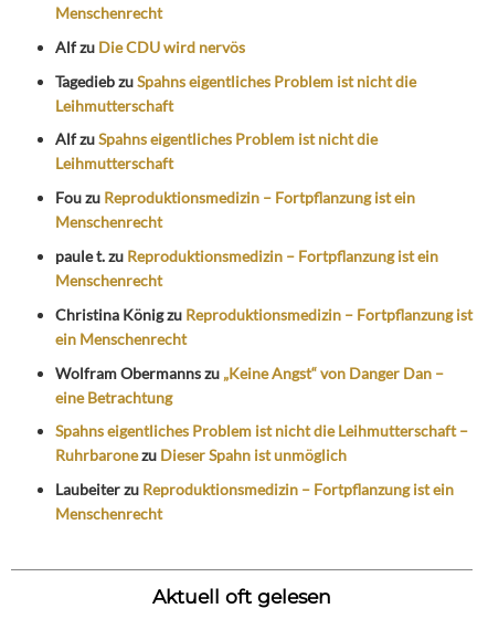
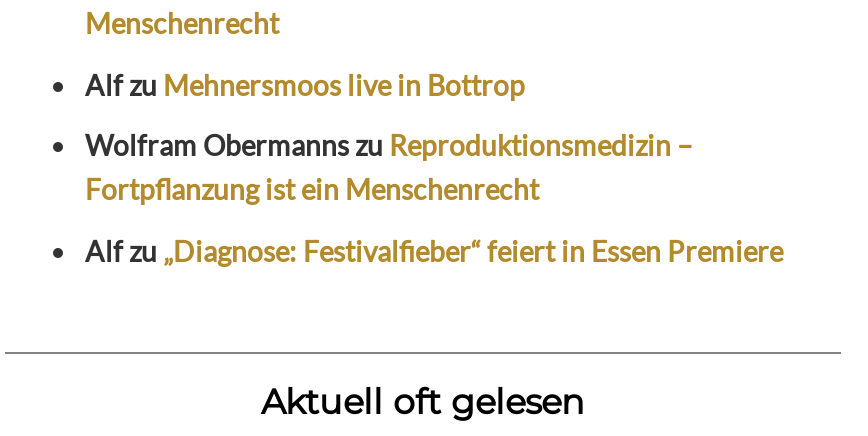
[55,37,473,523] Alf zu Die CDU wird nervös | Tagedieb zu Spahns eigentliches Problem ist nicht die | Leihmutterschaft | Alf zu Spahns eigentliches Problem ist nicht die | Leihmutterschaft | Fou zu Reproduktionsmedizin – Fortpflanzung ist ein | Menschenrecht | paule t. zu Reproduktionsmedizin – Fortpflanzung ist ein | Menschenrecht | Christina König zu Reproduktionsmedizin – Fortpflanzung ist | ein Menschenrecht | Wolfram Obermanns zu „Keine Angst“ von Danger Dan – | eine Betrachtung | Spahns eigentliches Problem ist nicht die Leihmutterschaft – | Ruhrbarone zu Dieser Spahn ist unmöglich | Laubeiter zu Reproduktionsmedizin – Fortpflanzung ist ein | Menschenrecht -> [85,68,783,269] Alf zu Mehnersmoos live in Bottrop | Wolfram Obermanns zu Reproduktionsmedizin – | Fortpflanzung ist ein Menschenrecht | Alf zu „Diagnose: Festivalfieber“ feiert in Essen Premiere

